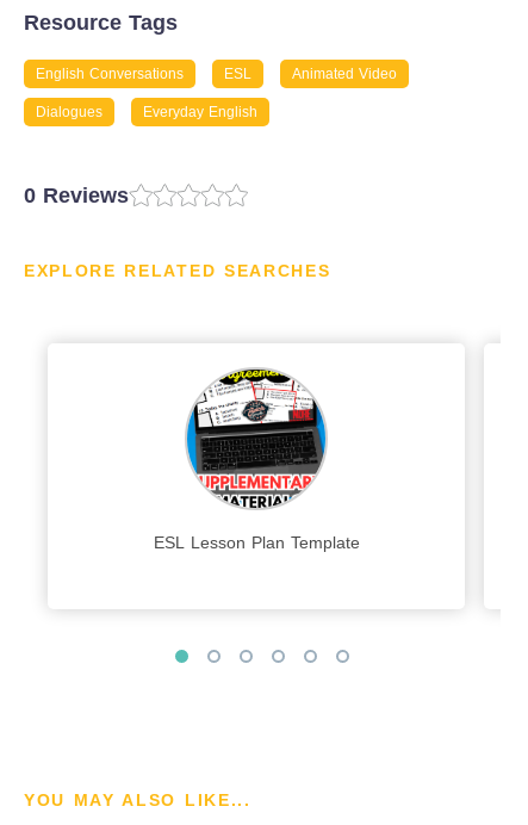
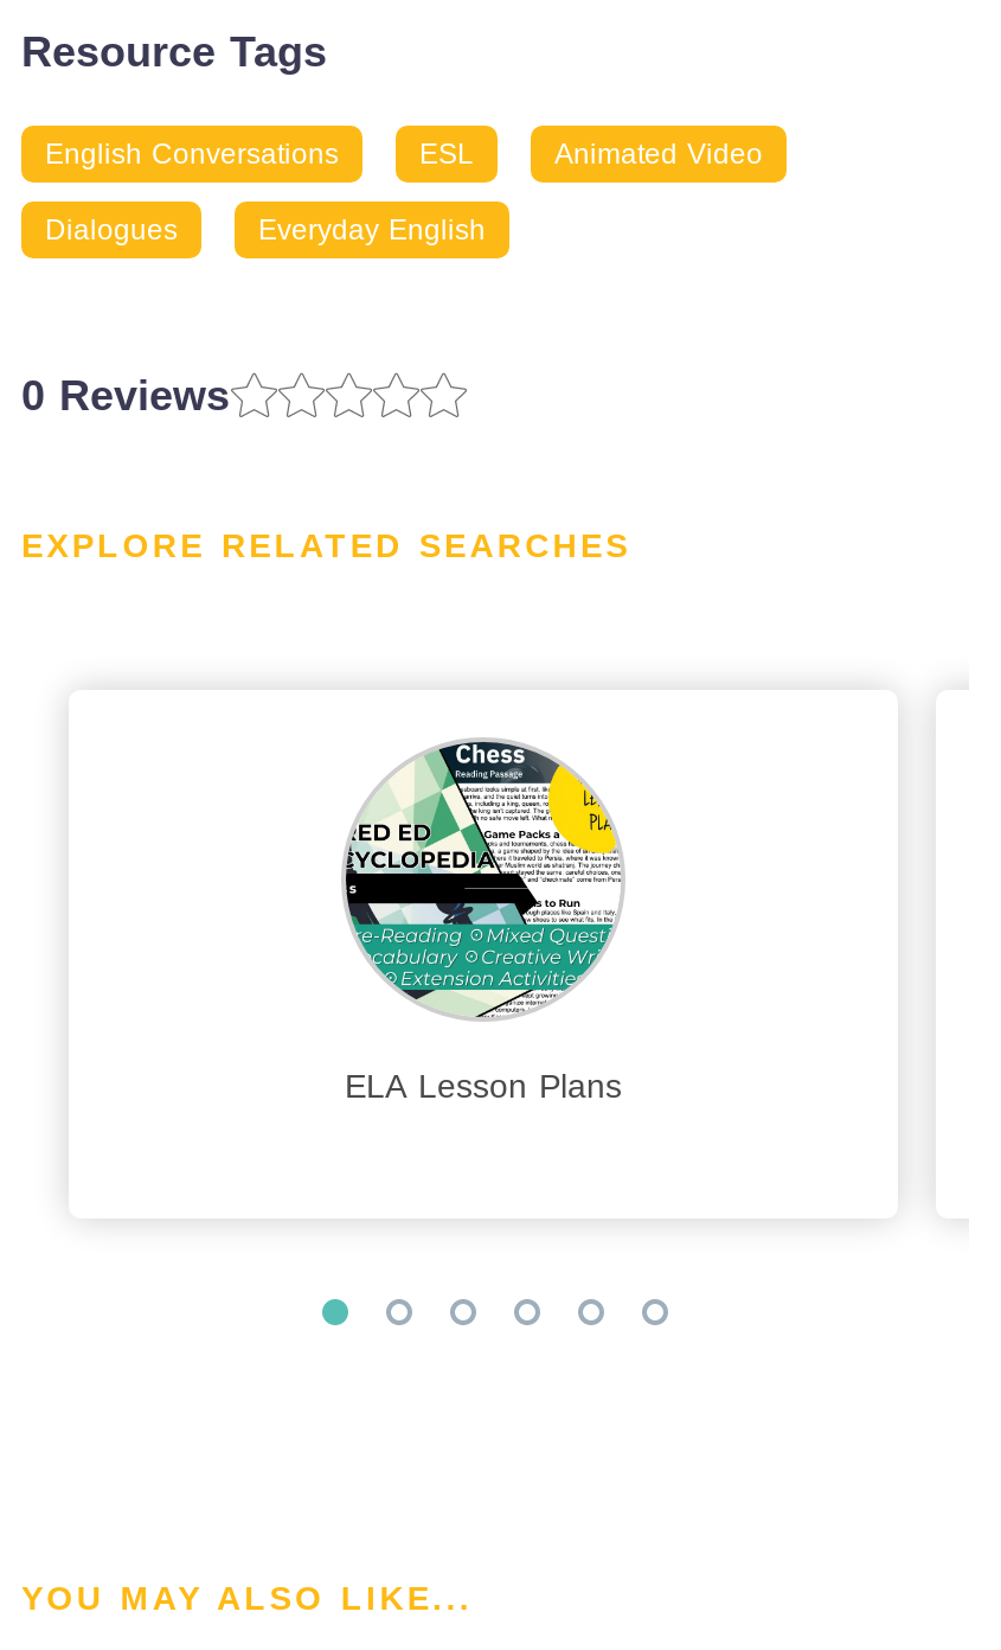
[153,370,359,551] [image] | ESL Lesson Plan Template -> [344,742,622,1104] [image] | ELA Lesson Plans

